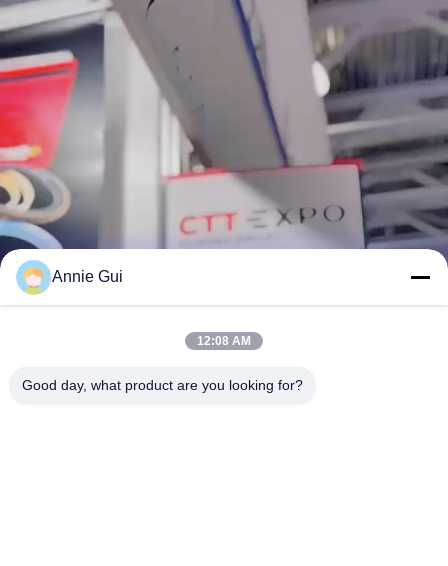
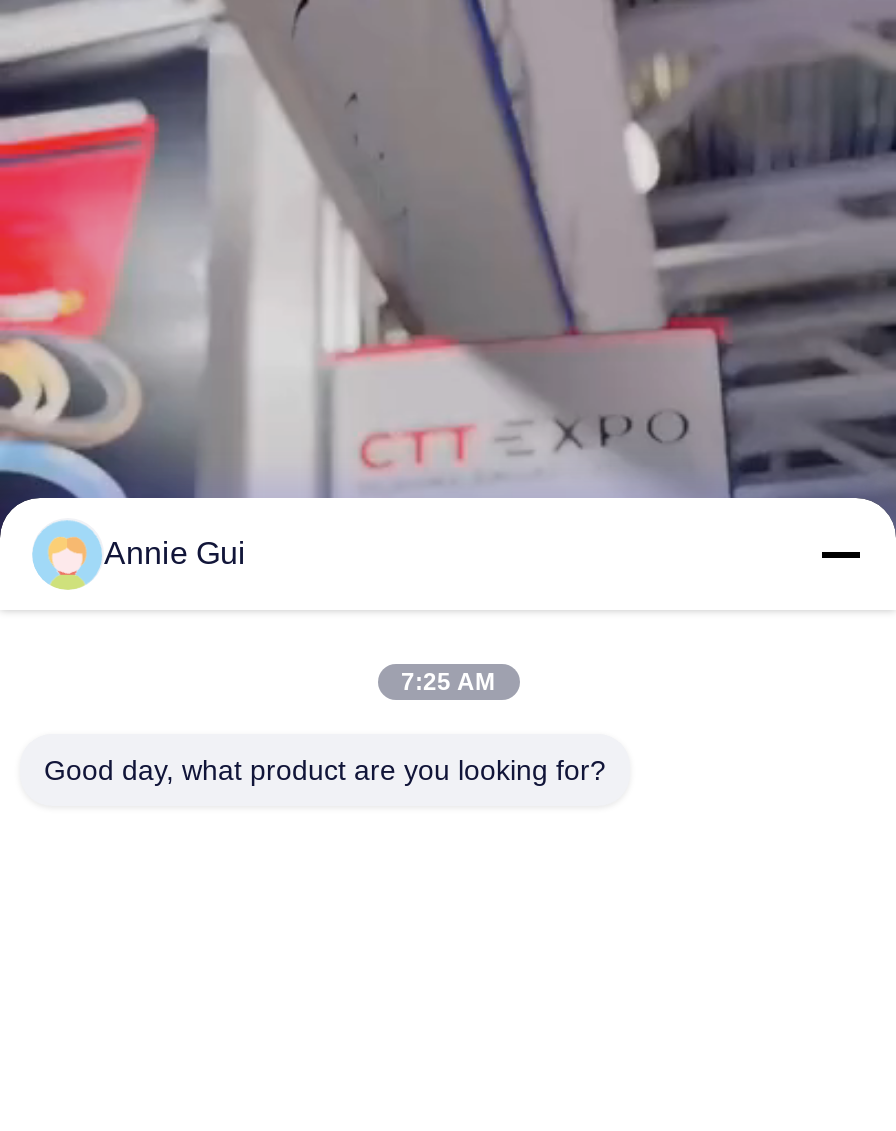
[197,334,251,348] 12:08 AM -> [401,668,495,696] 7:25 AM

